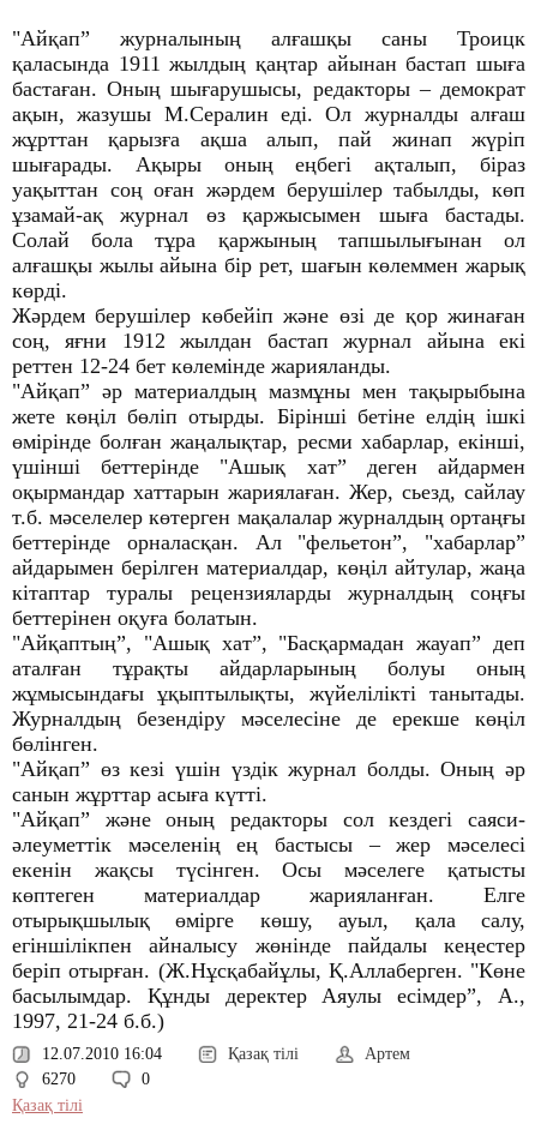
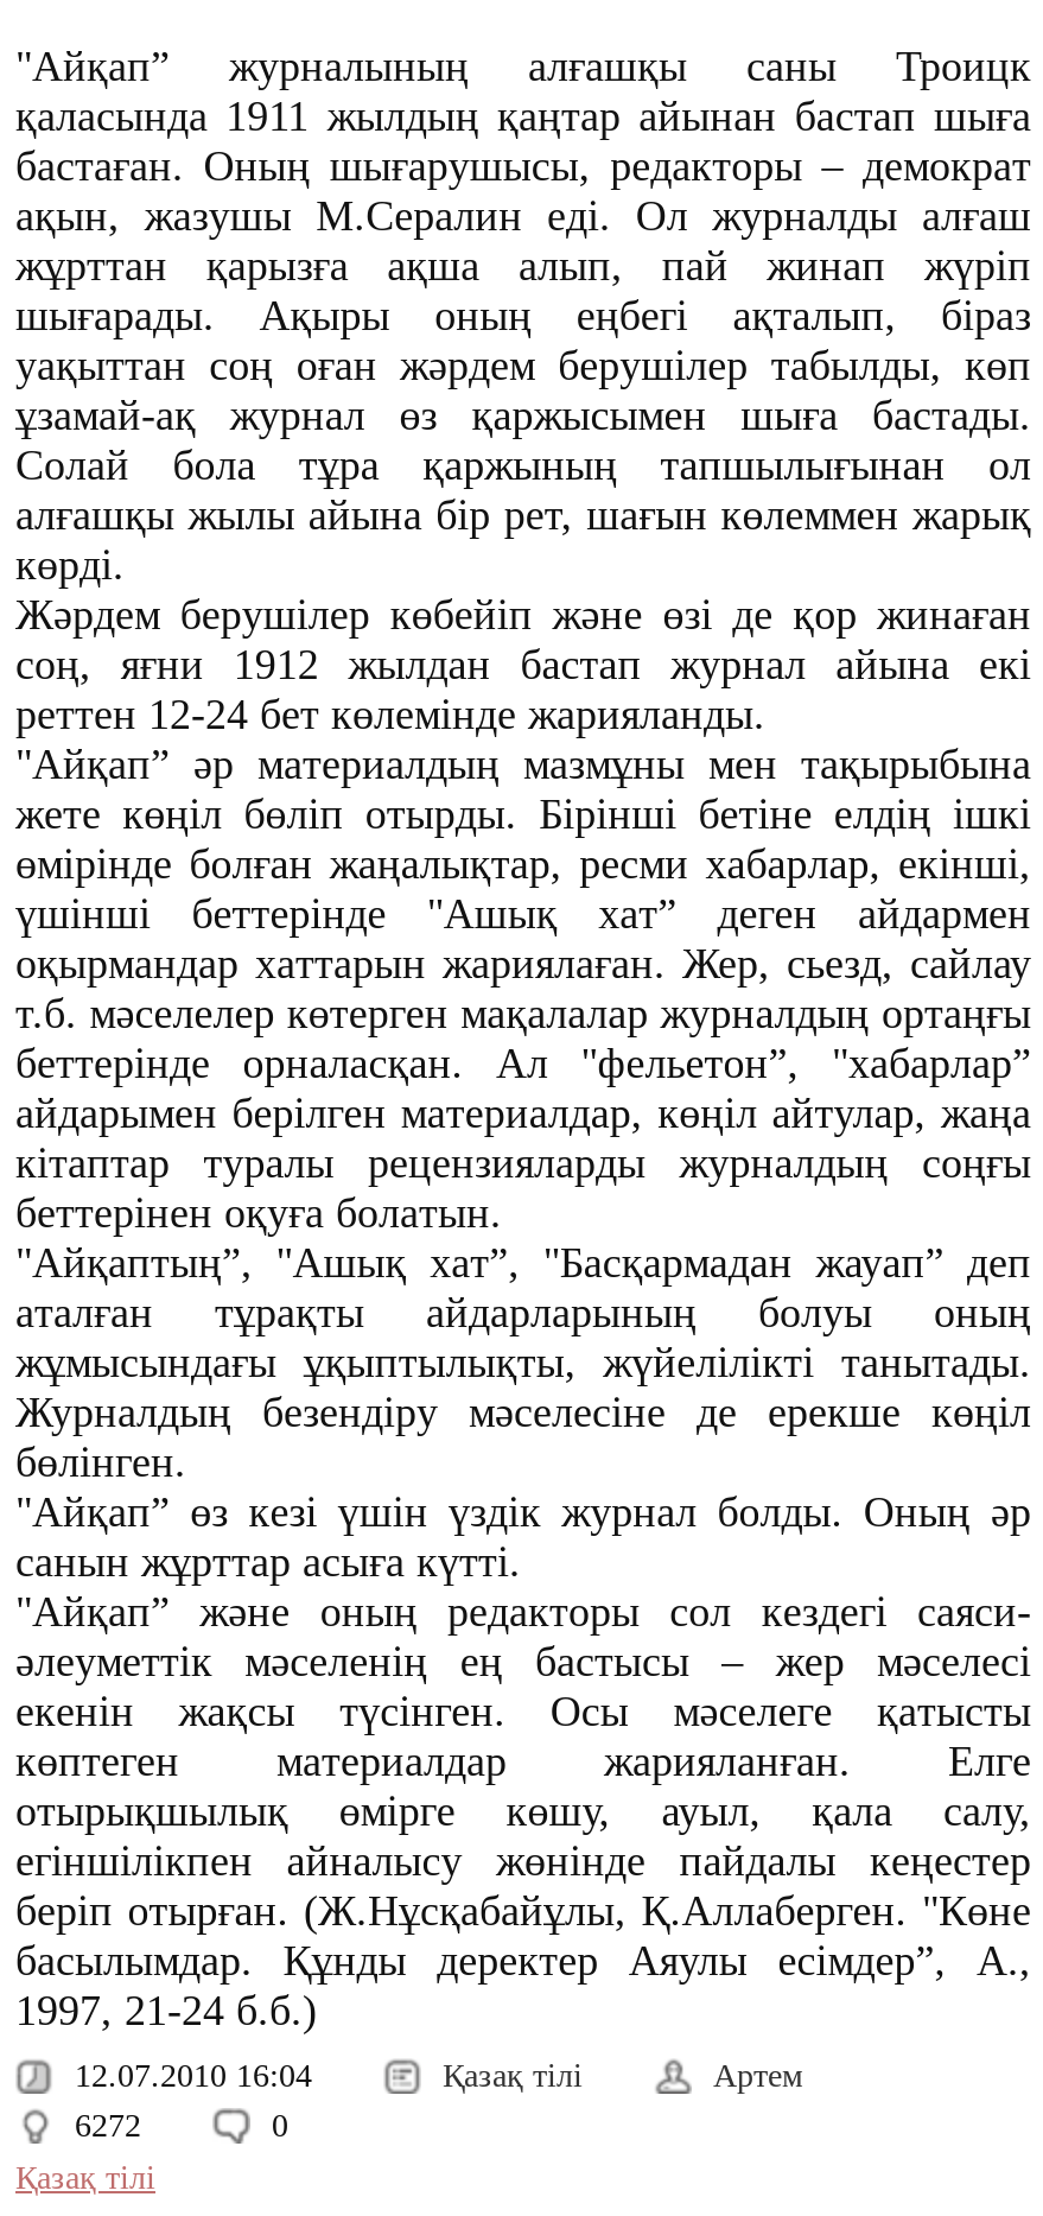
[42,1070,76,1088] 6270 -> [75,2108,141,2144] 6272

